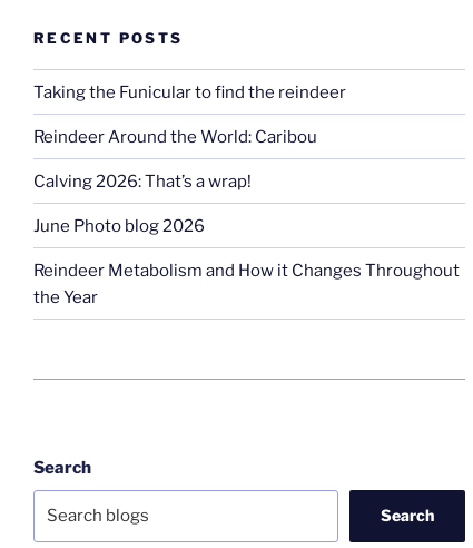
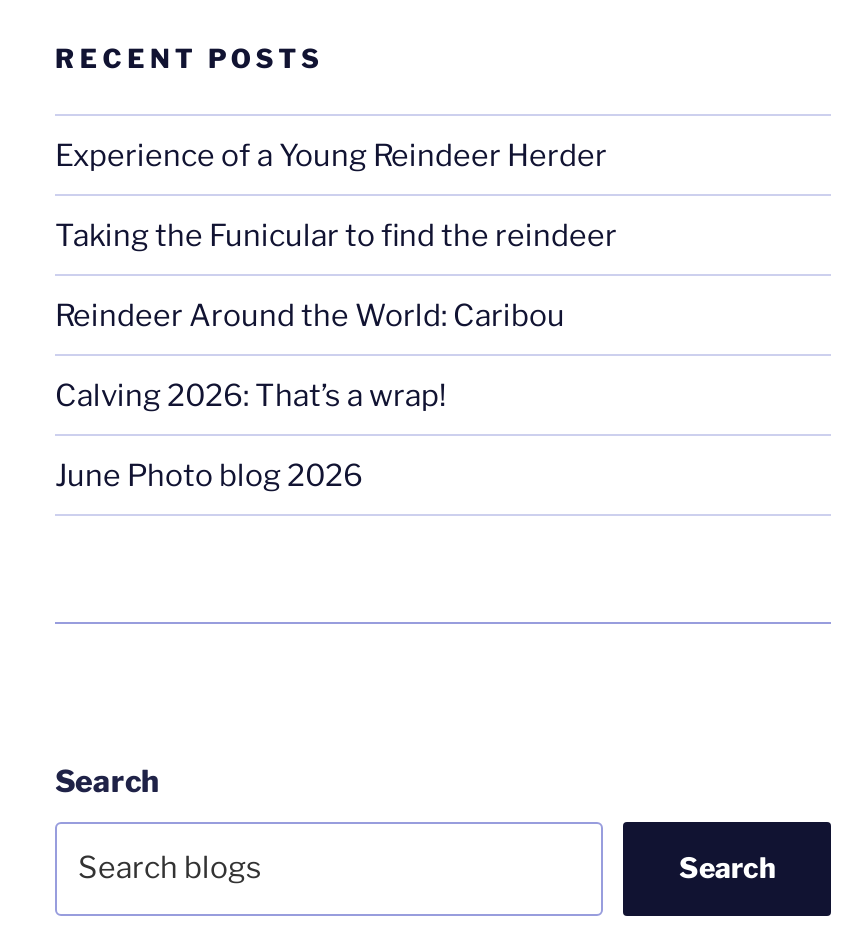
none -> [55,137,607,173] Experience of a Young Reindeer Herder
moved [33,82,346,236] -> [55,217,617,493]: Taking the Funicular to find the reindeer | Reindeer Around the World: Caribou | Calving 2026: That’s a wrap! | June Photo blog 2026
[33,260,460,307] Reindeer Metabolism and How it Changes Throughout | the Year -> none

